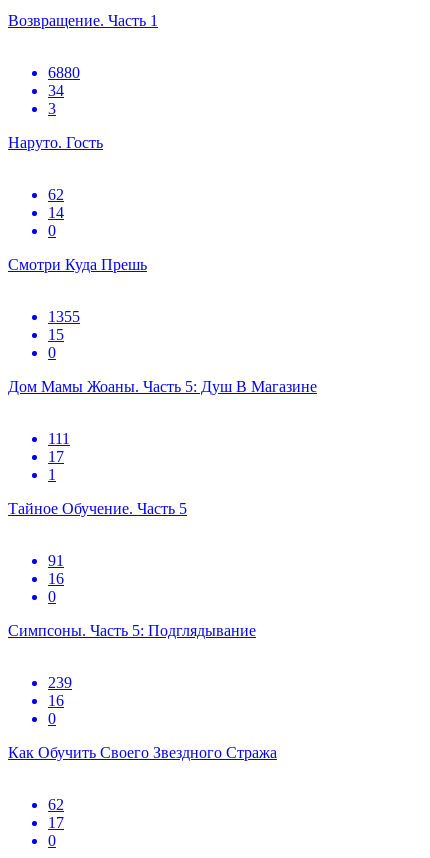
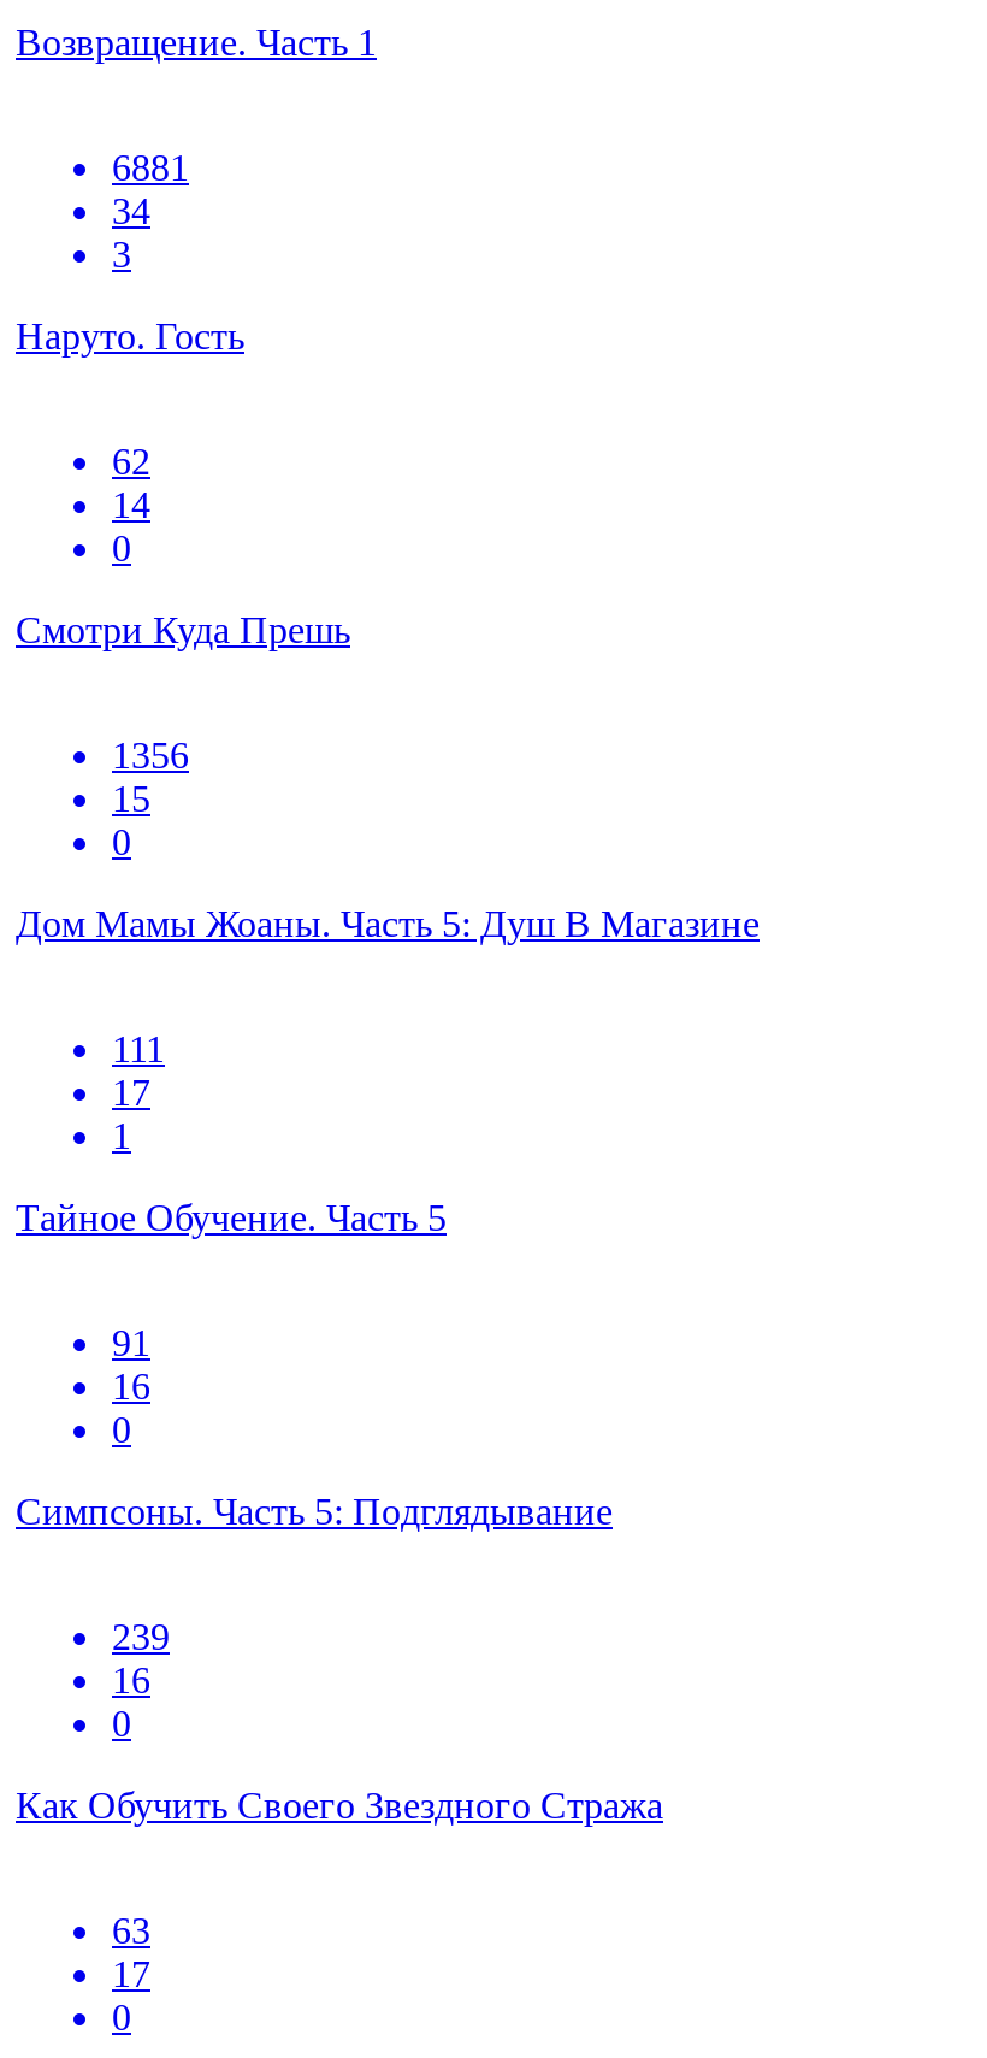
[48,64,80,81] 6880 -> [112,146,189,187] 6881
[48,308,80,325] 1355 -> [112,734,189,775] 1356
[48,796,64,813] 62 -> [112,1909,150,1950] 63

